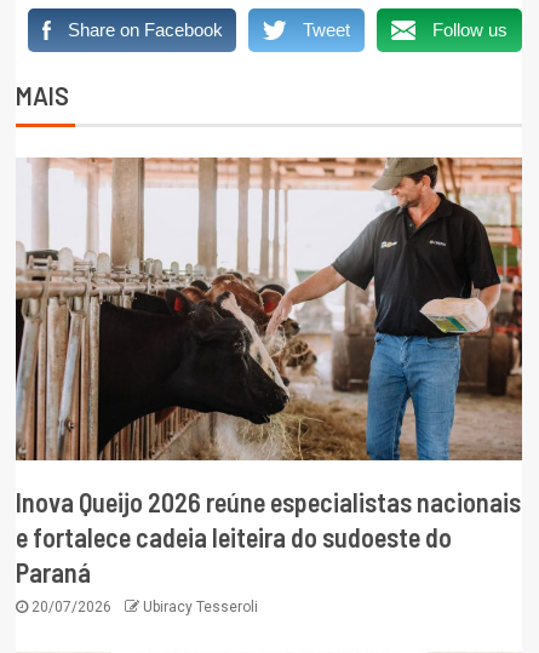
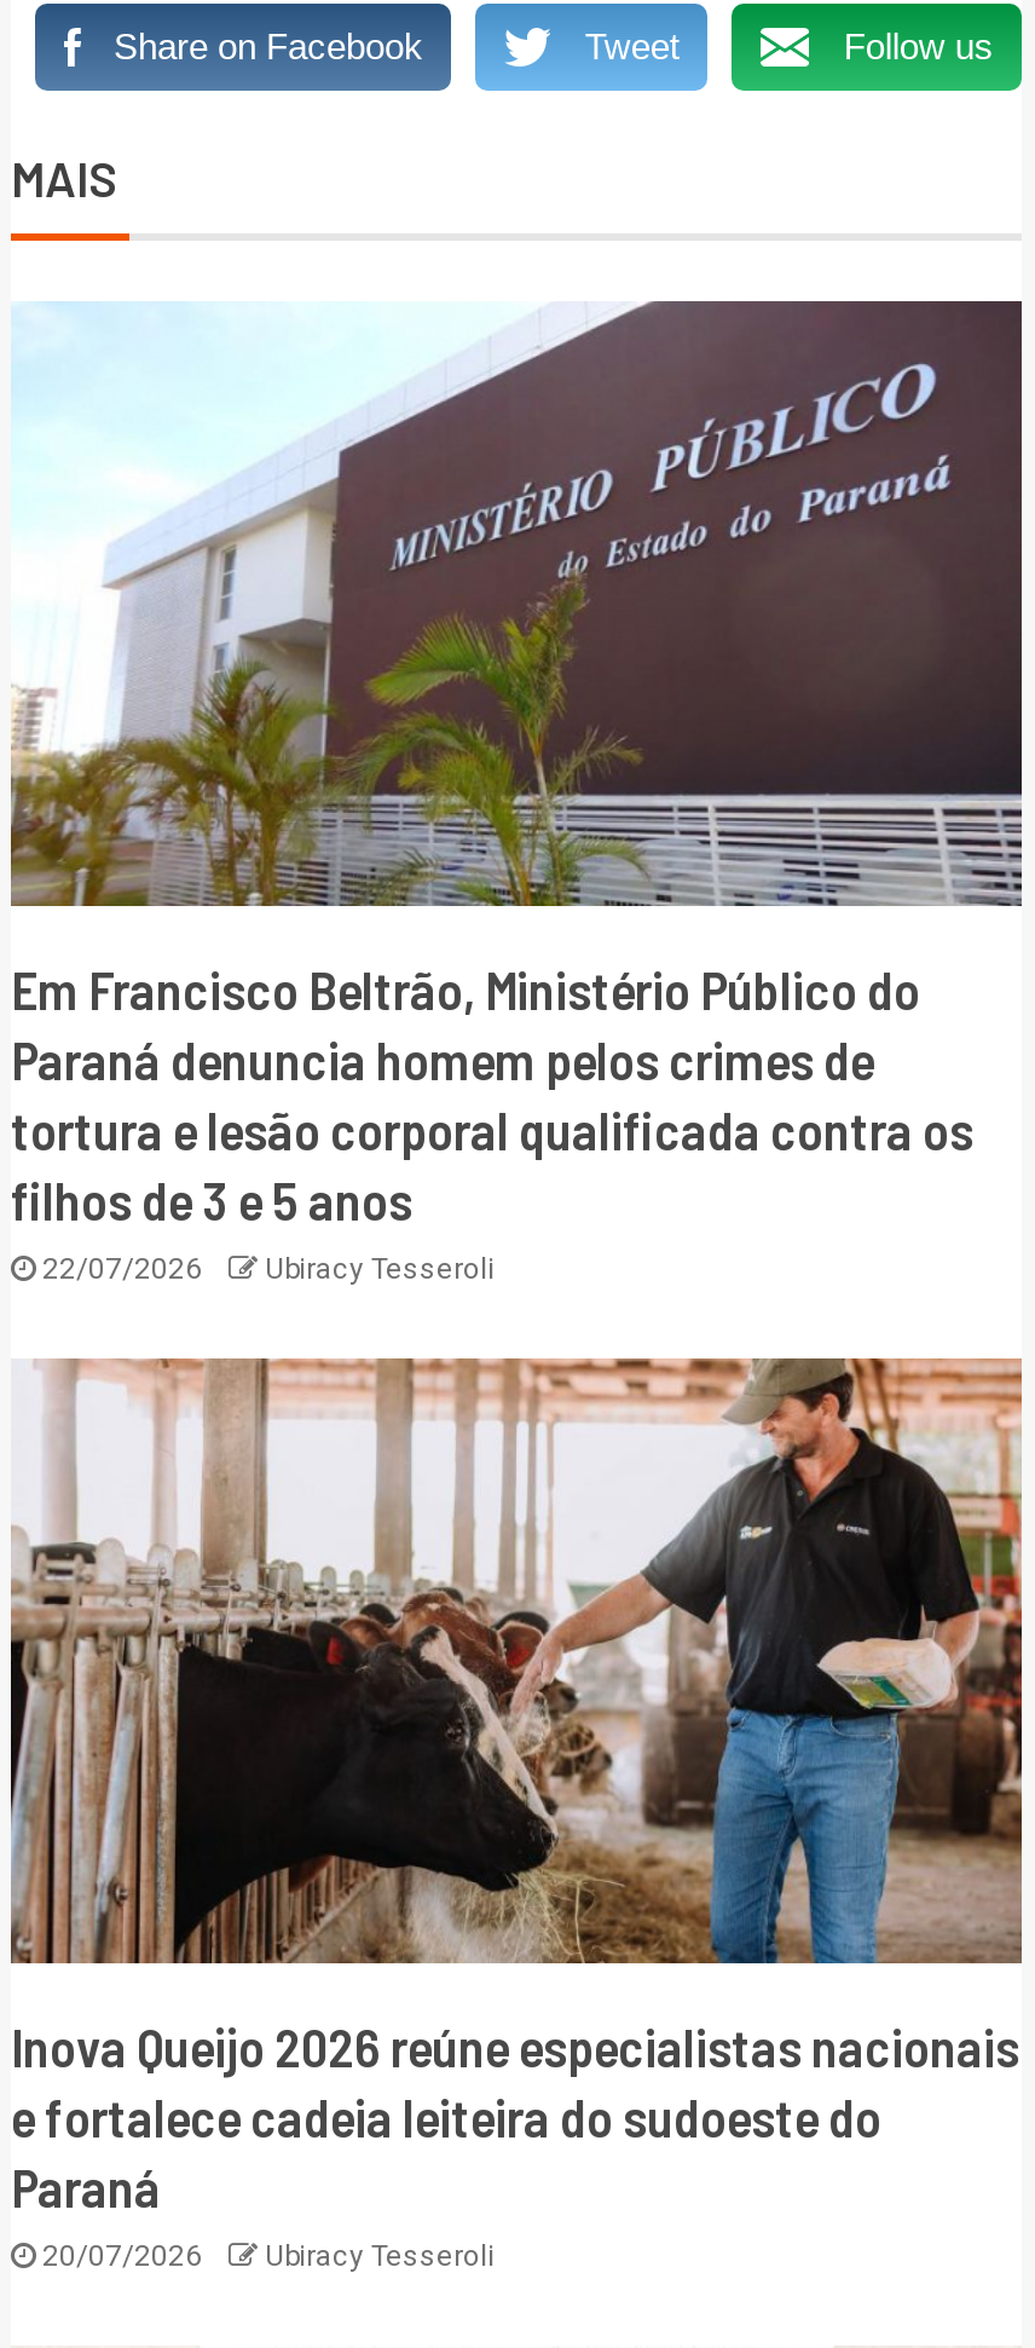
none -> [11,299,1024,1285] [image] | Em Francisco Beltrão, Ministério Público do | Paraná denuncia homem pelos crimes de | tortura e lesão corporal qualificada contra os | filhos de 3 e 5 anos | 22/07/2026 | Ubiracy Tesseroli

